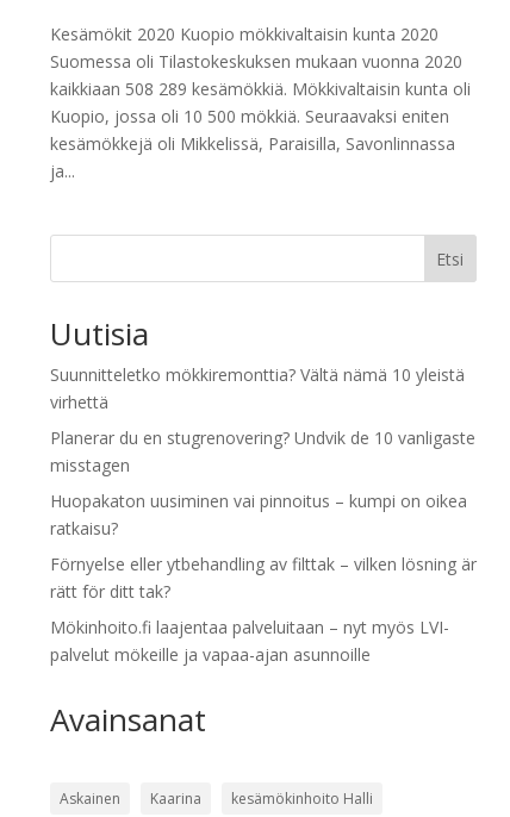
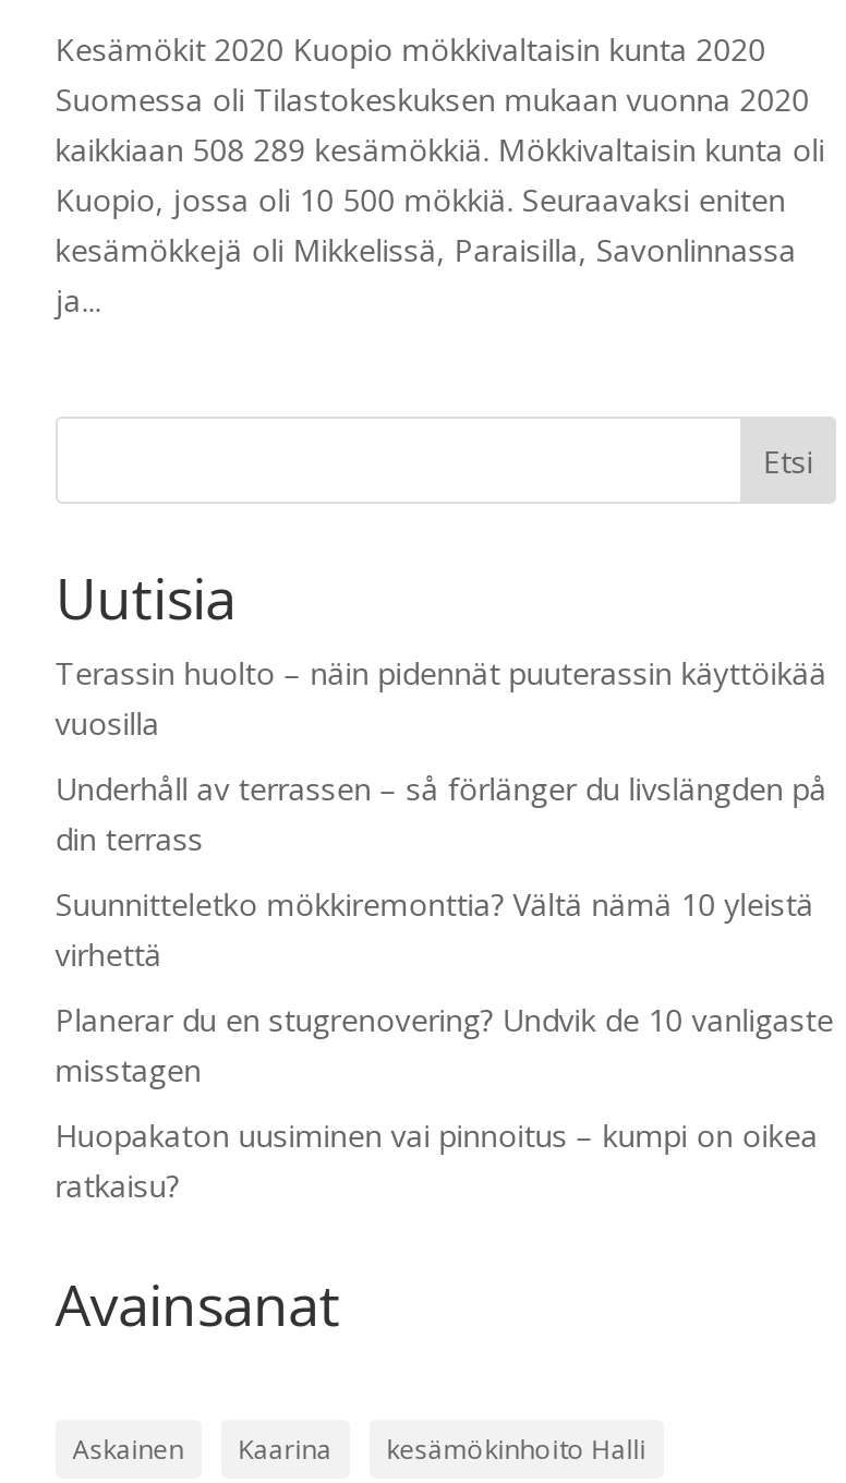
none -> [55,652,827,859] Terassin huolto – näin pidennät puuterassin käyttöikää | vuosilla | Underhåll av terrassen – så förlänger du livslängden på | din terrass
moved [50,363,475,540] -> [55,883,834,1206]: Suunnitteletko mökkiremonttia? Vältä nämä 10 yleistä | virhettä | Planerar du en stugrenovering? Undvik de 10 vanligaste | misstagen | Huopakaton uusiminen vai pinnoitus – kumpi on oikea | ratkaisu?
[50,553,476,666] Förnyelse eller ytbehandling av filttak – vilken lösning är | rätt för ditt tak? | Mökinhoito.fi laajentaa palveluitaan – nyt myös LVI- | palvelut mökeille ja vapaa-ajan asunnoille -> none

